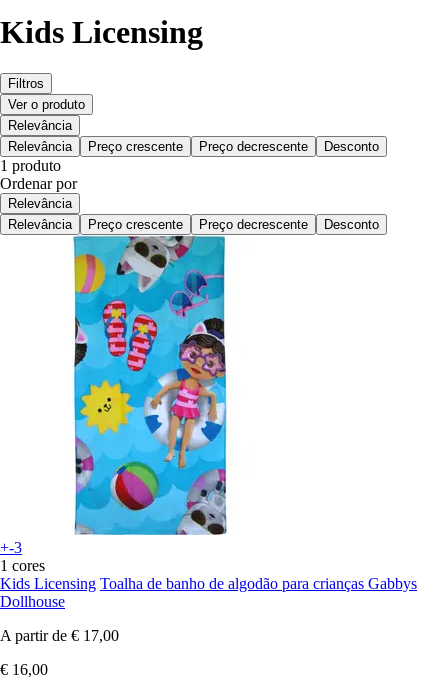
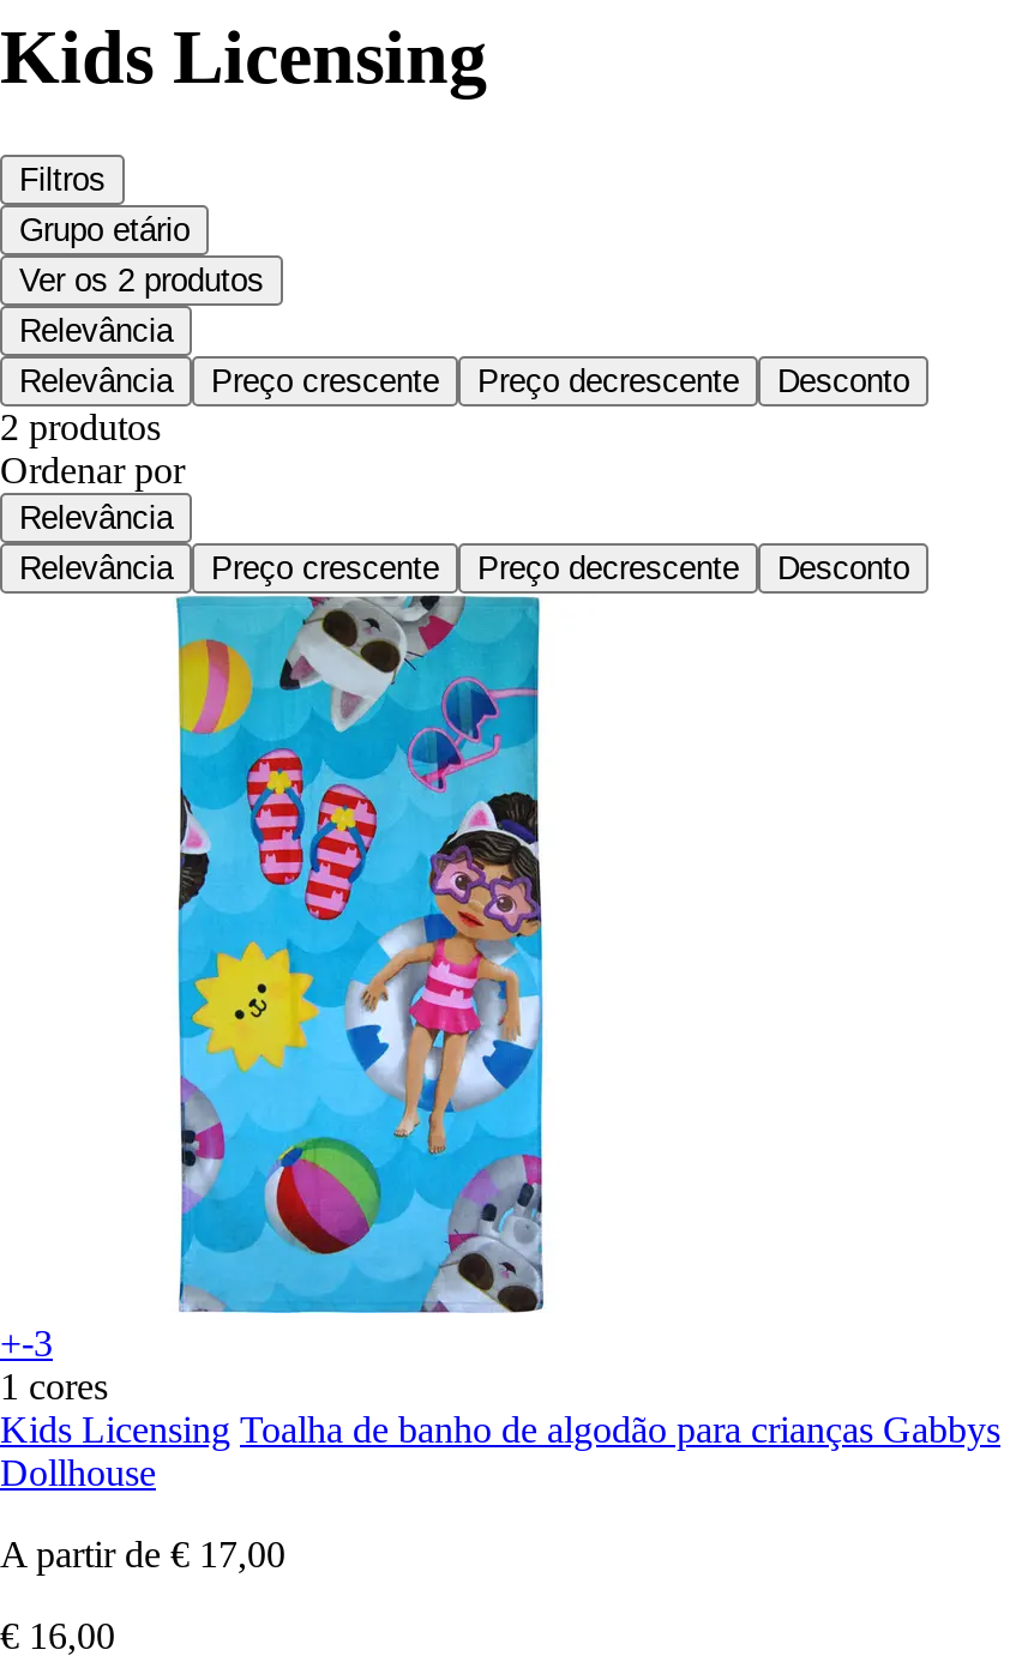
[8,97,85,112] Ver o produto -> [19,212,264,298] Grupo etário | Ver os 2 produtos
[0,157,61,174] 1 produto -> [0,406,161,447] 2 produtos

